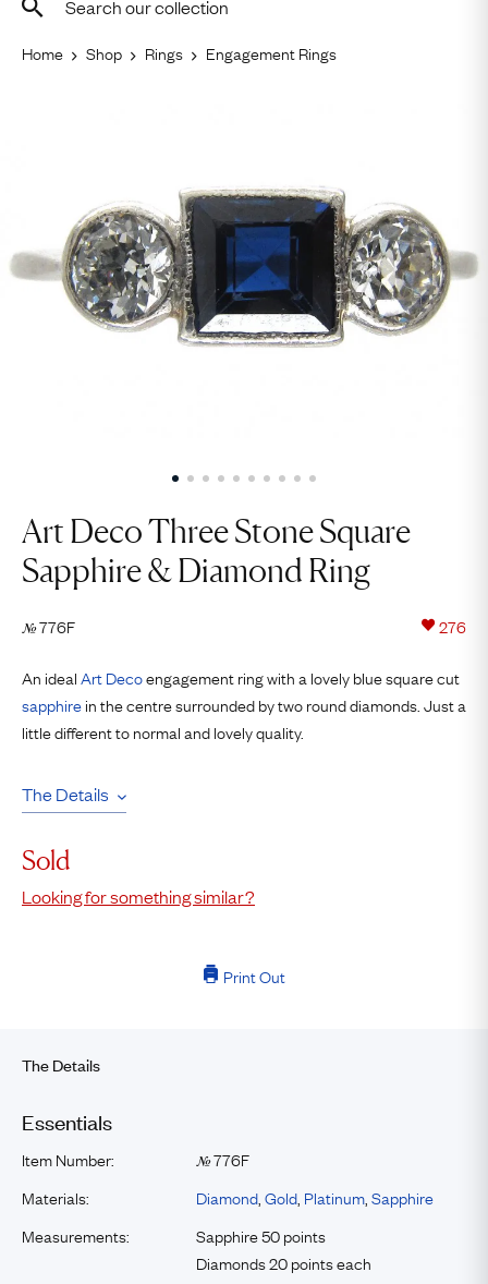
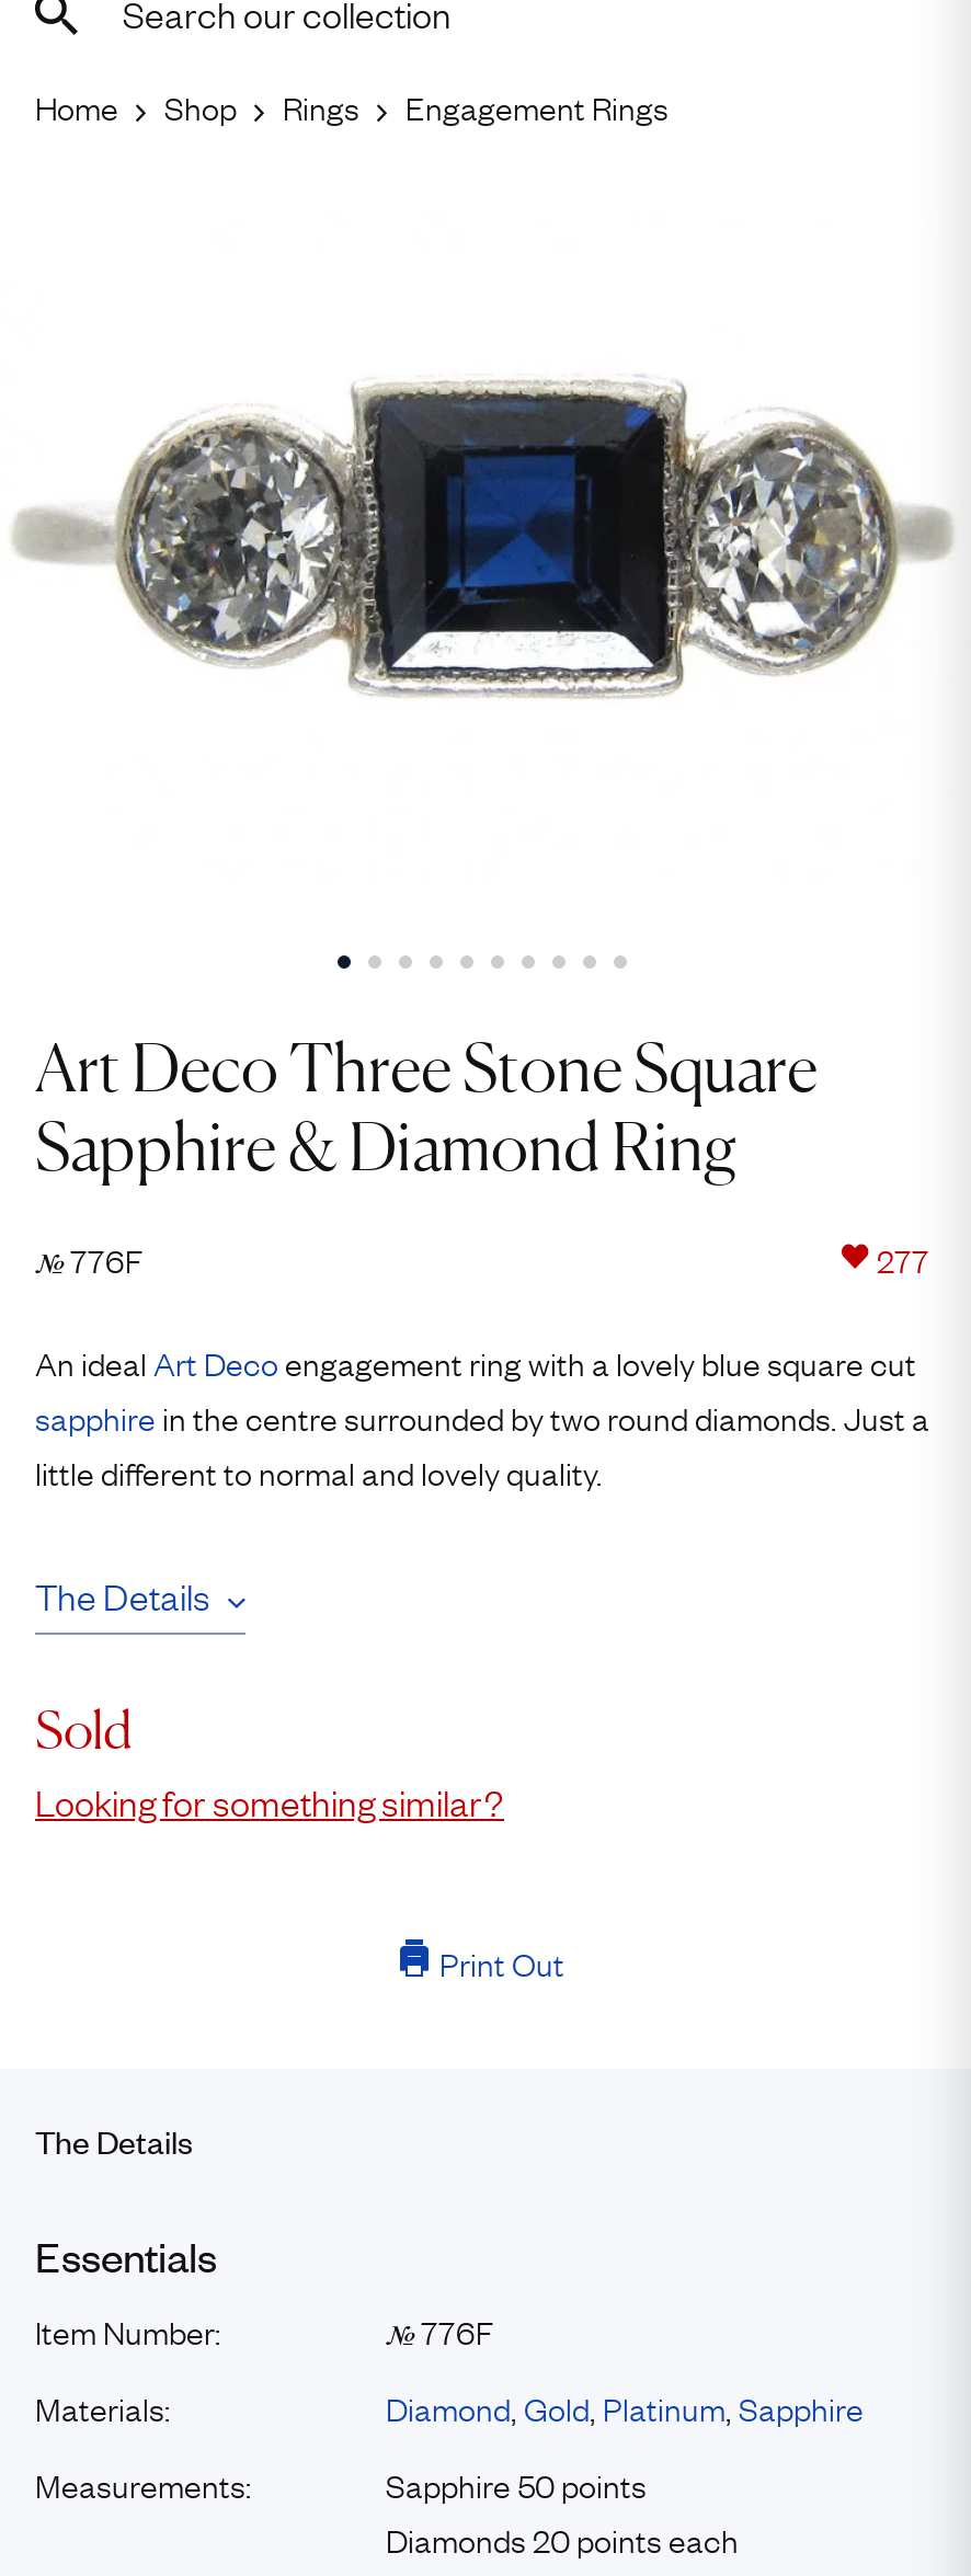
[439,614,466,638] 276 -> [877,1234,929,1282] 277

